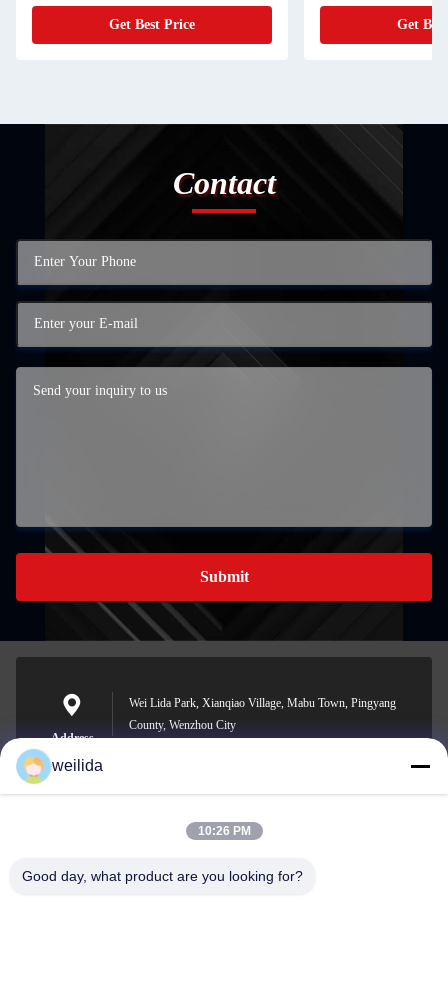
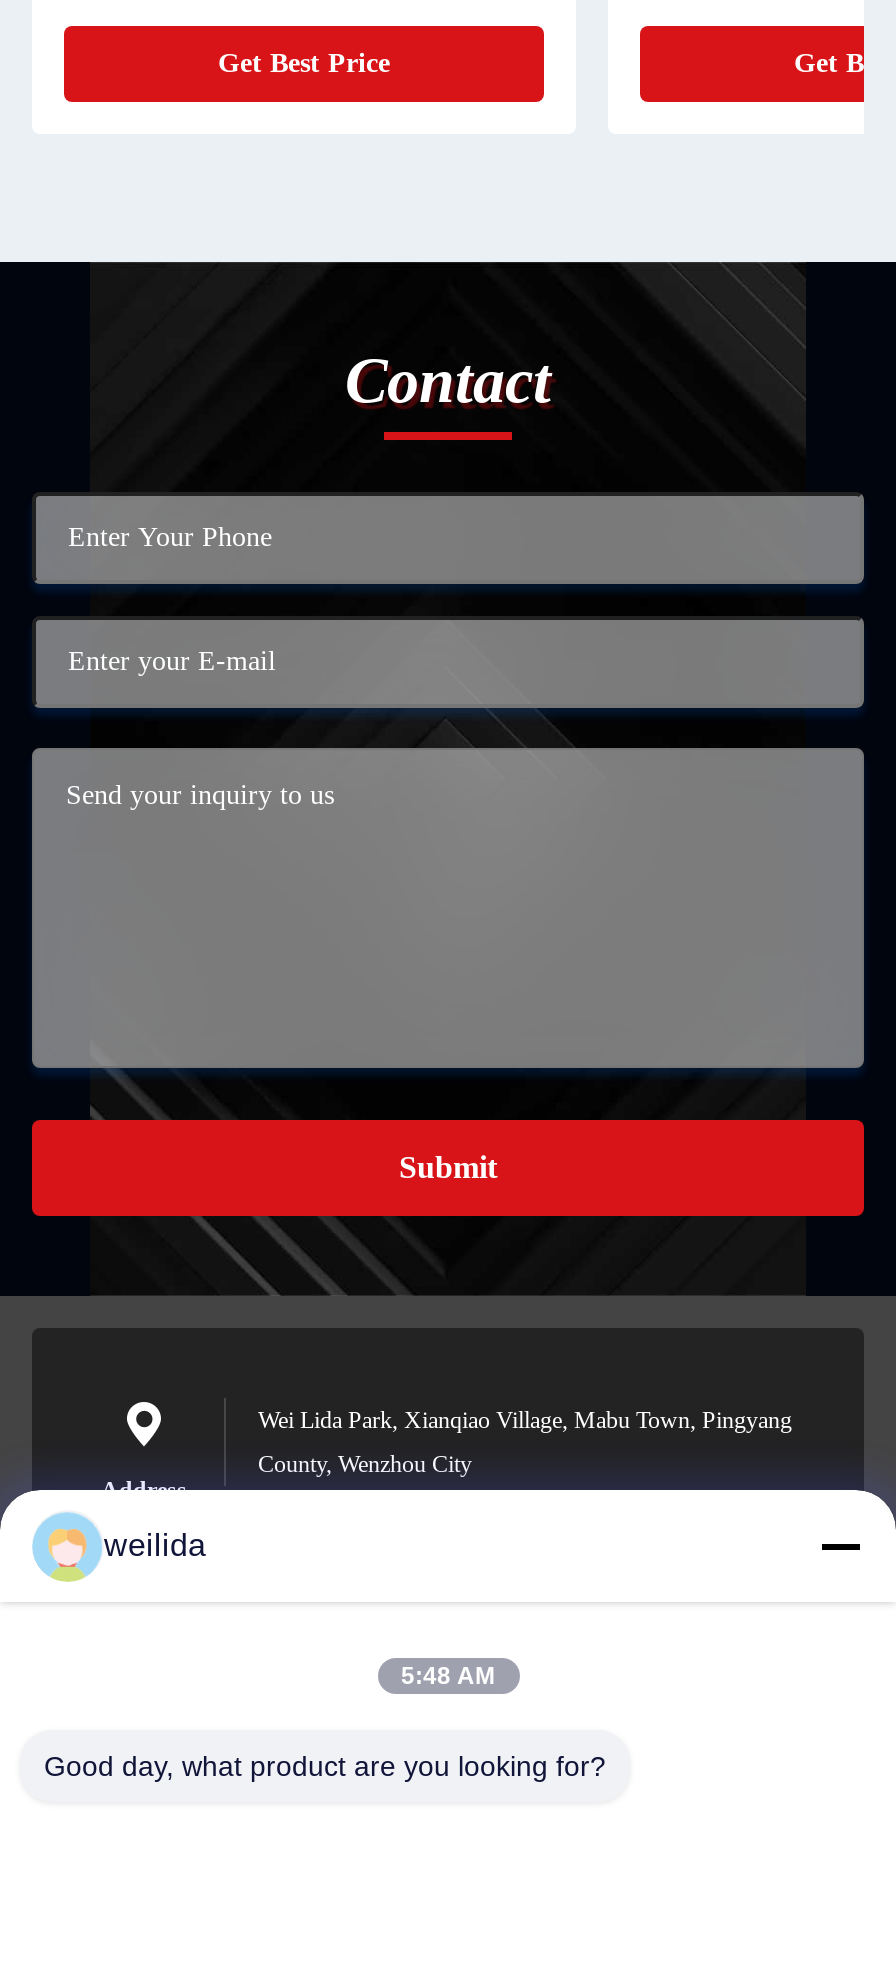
[197,824,250,838] 10:26 PM -> [401,1662,495,1690] 5:48 AM

